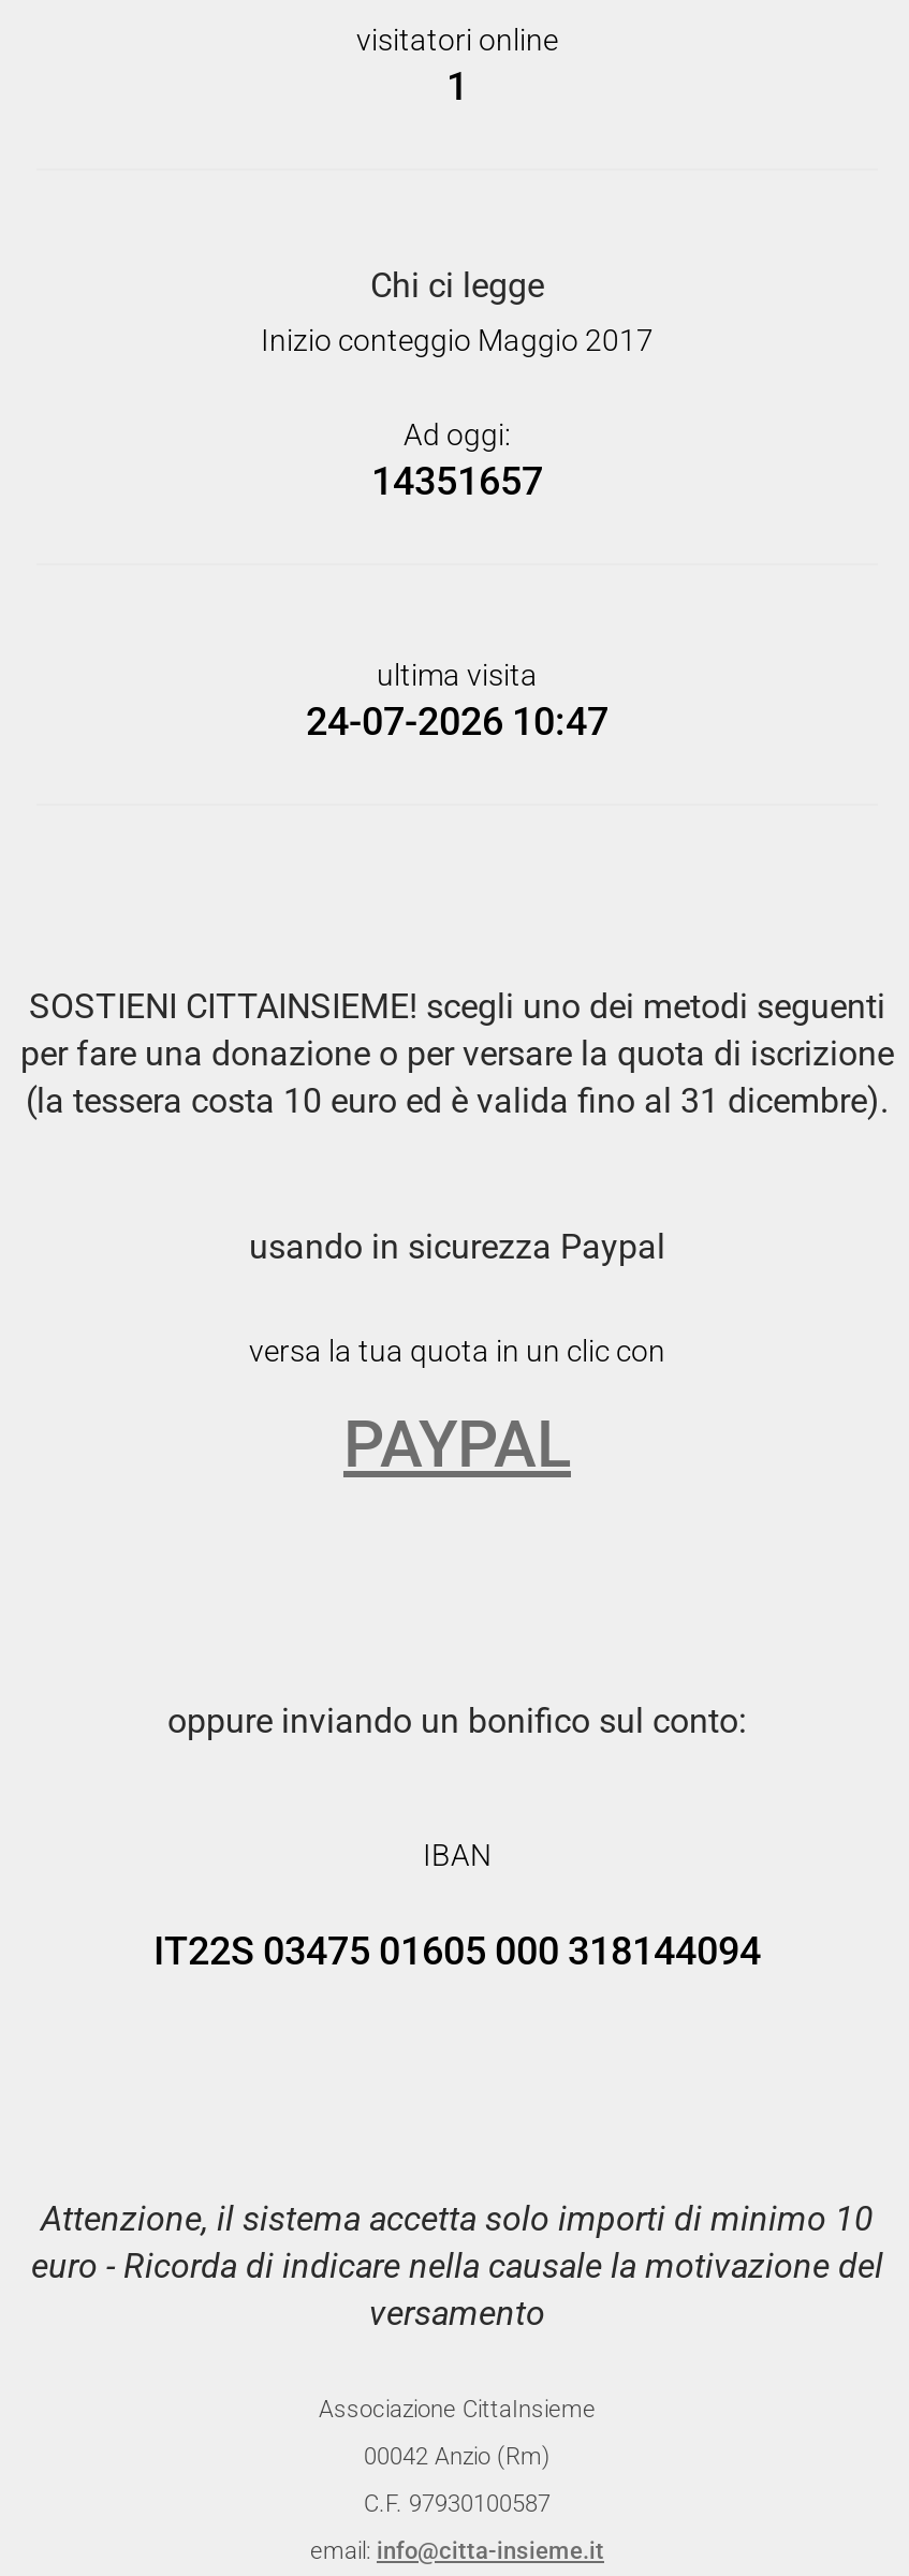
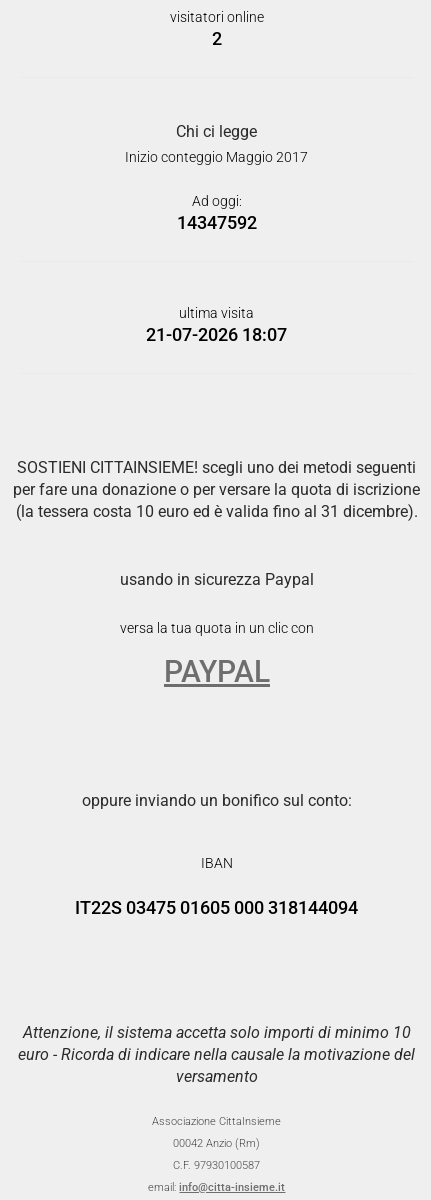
[446,62,468,108] 1 -> [212,28,222,49] 2
[371,457,543,502] 14351657 -> [177,212,257,233] 14347592
[306,698,609,743] 24-07-2026 10:47 -> [146,324,287,345] 21-07-2026 18:07

